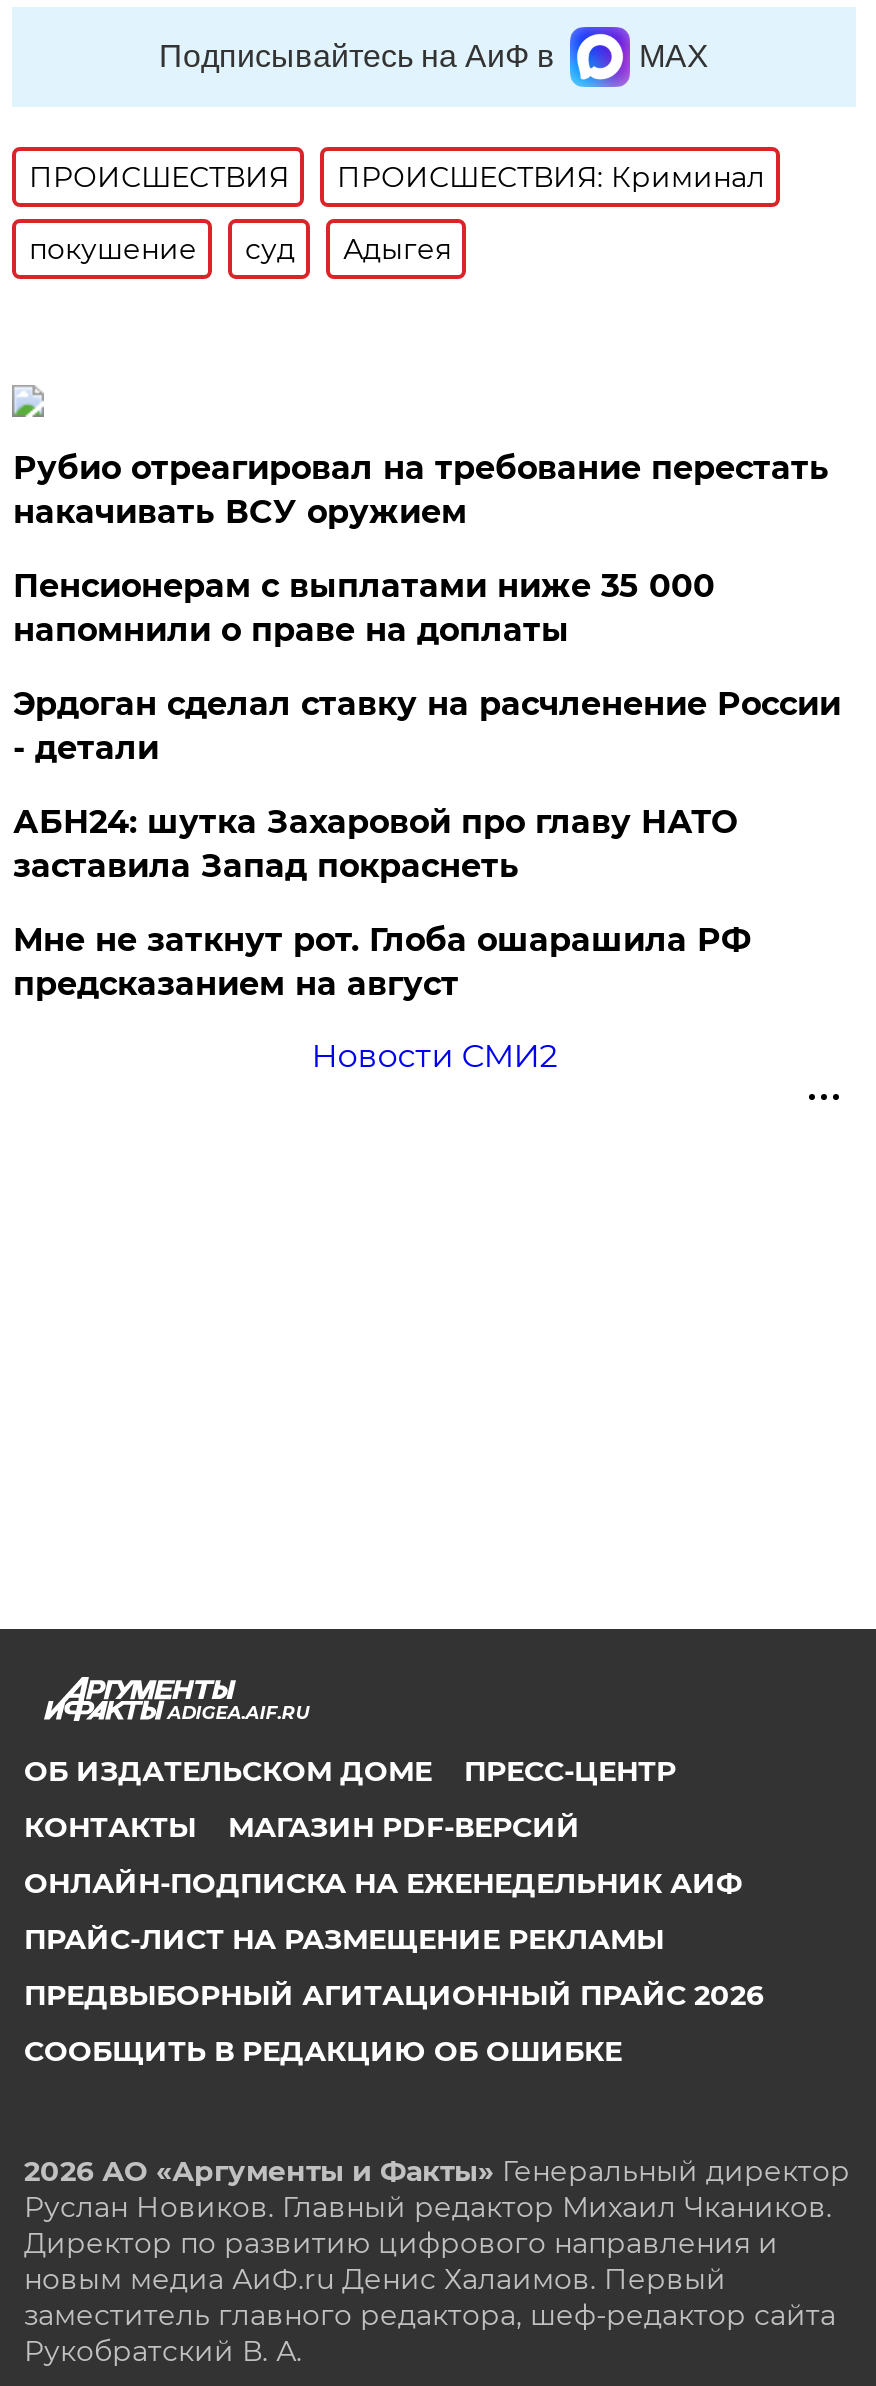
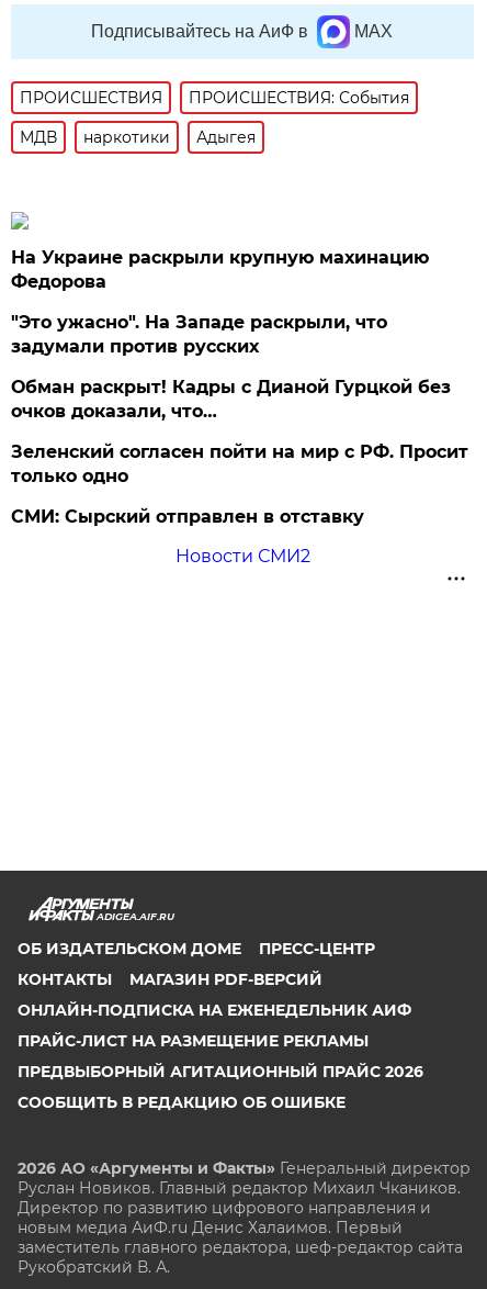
[337,159,765,195] ПРОИСШЕСТВИЯ: Криминал -> [189,88,410,107] ПРОИСШЕСТВИЯ: События
[29,231,295,267] покушение | суд -> [20,127,170,147] МДВ | наркотики
[13,449,829,531] Рубио отреагировал на требование перестать | накачивать ВСУ оружием -> [11,247,429,292] На Украине раскрыли крупную махинацию | Федорова
[13,567,715,649] Пенсионерам с выплатами ниже 35 000 | напомнили о праве на доплаты -> [11,312,388,357] "Это ужасно". На Западе раскрыли, что | задумали против русских
[13,685,841,767] Эрдоган сделал ставку на расчленение России | - детали -> [11,376,451,422] Обман раскрыт! Кадры с Дианой Гурцкой без | очков доказали, что…
[13,803,737,885] АБН24: шутка Захаровой про главу НАТО | заставила Запад покраснеть -> [11,441,469,486] Зеленский согласен пойти на мир с РФ. Просит | только одно
[13,921,751,1003] Мне не заткнут рот. Глоба ошарашила РФ | предсказанием на август -> [11,506,365,527] СМИ: Сырский отправлен в отставку

